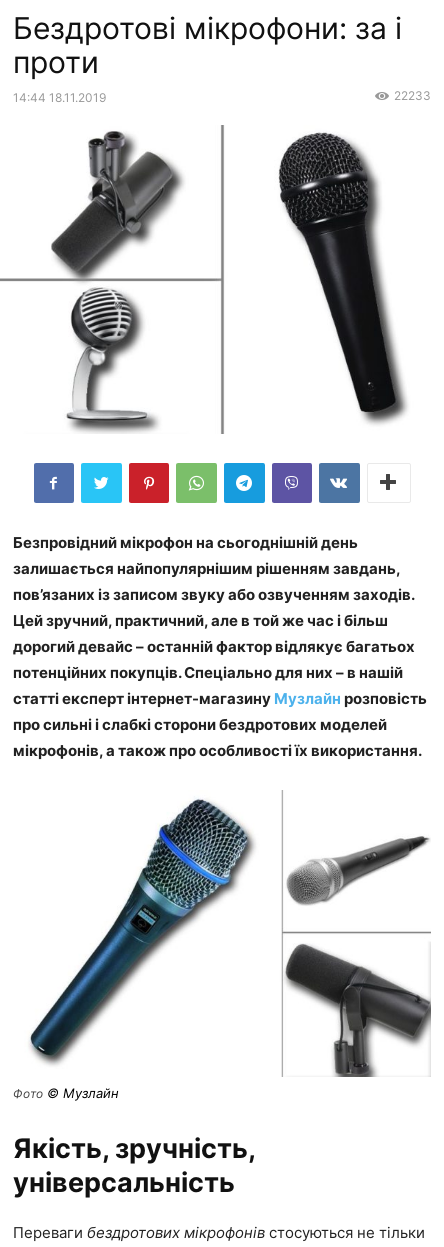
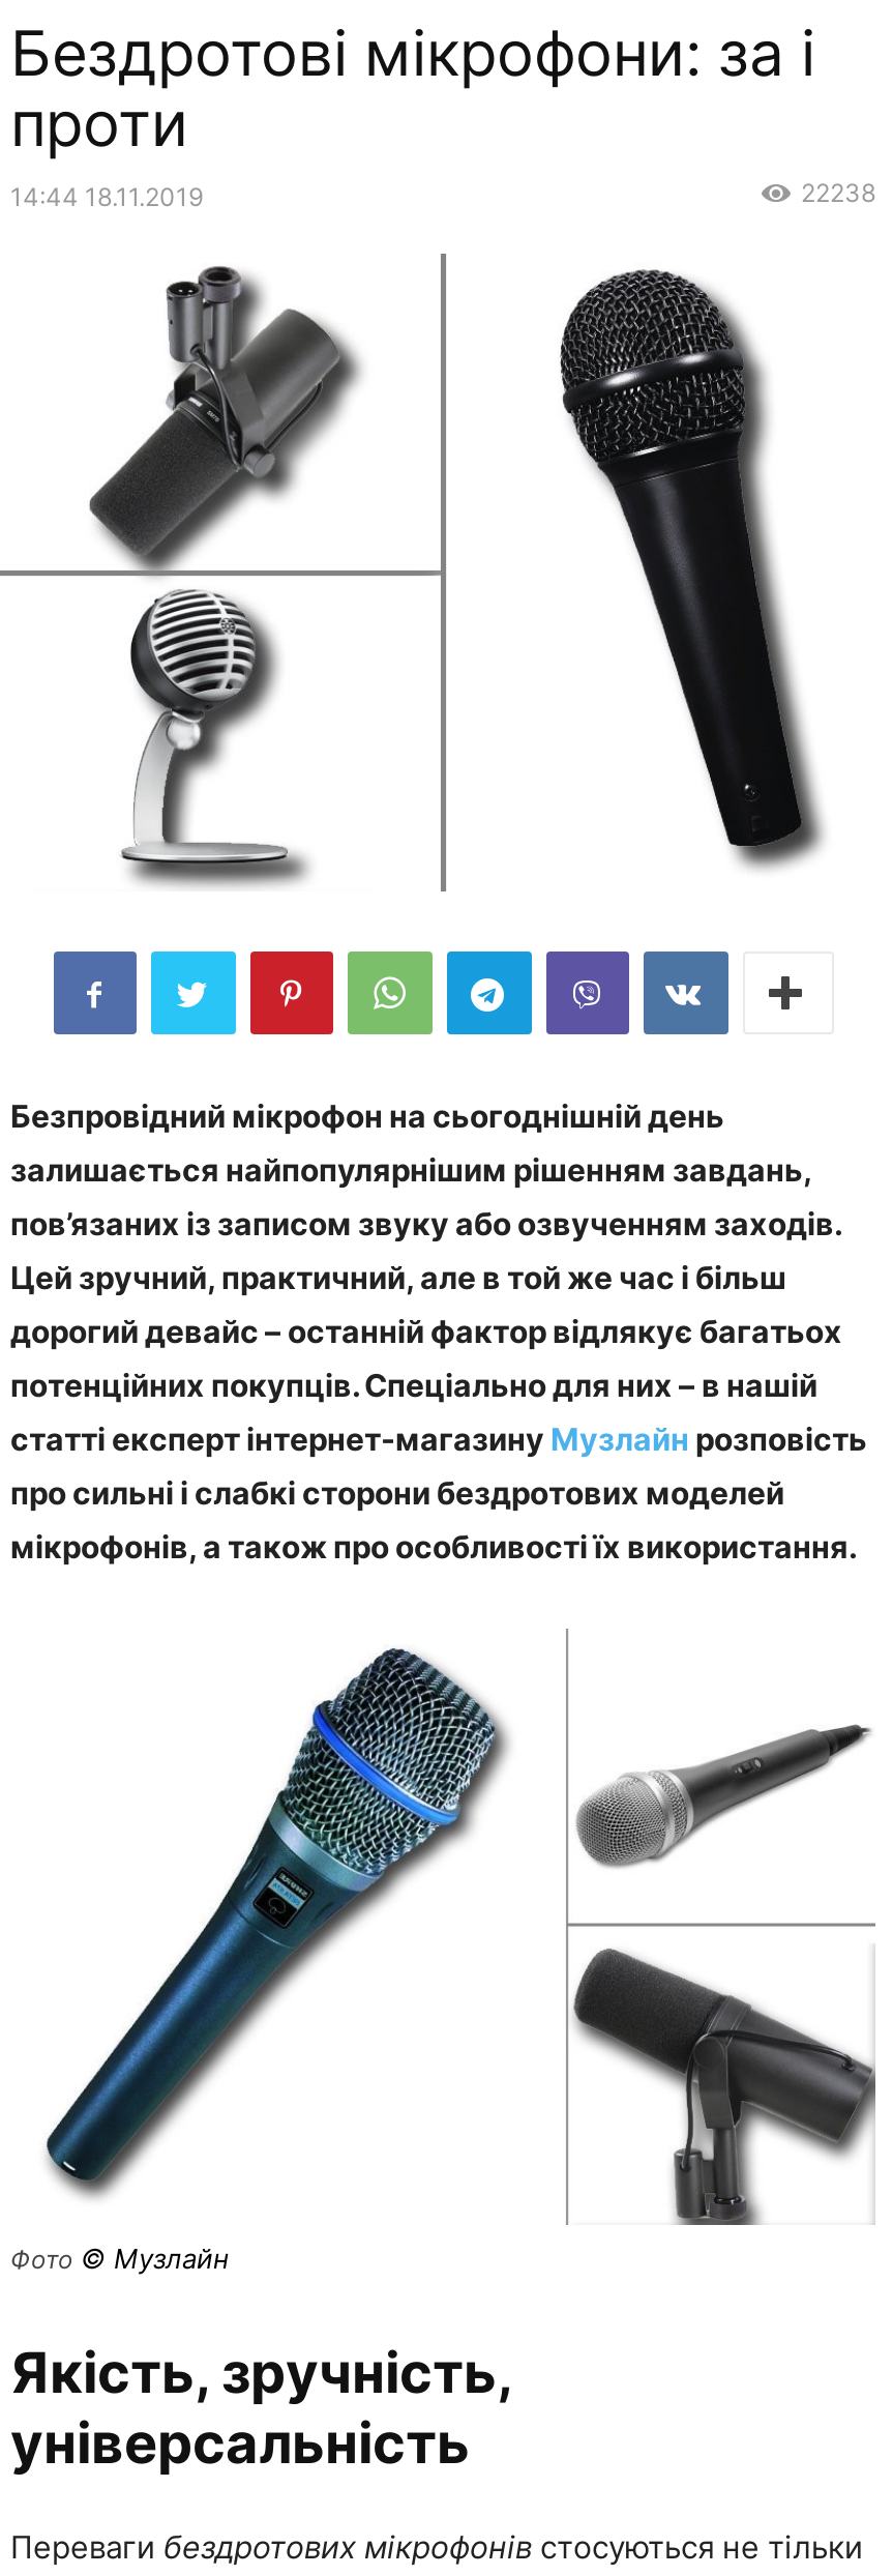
[394,88,431,103] 22233 -> [801,177,875,208] 22238

